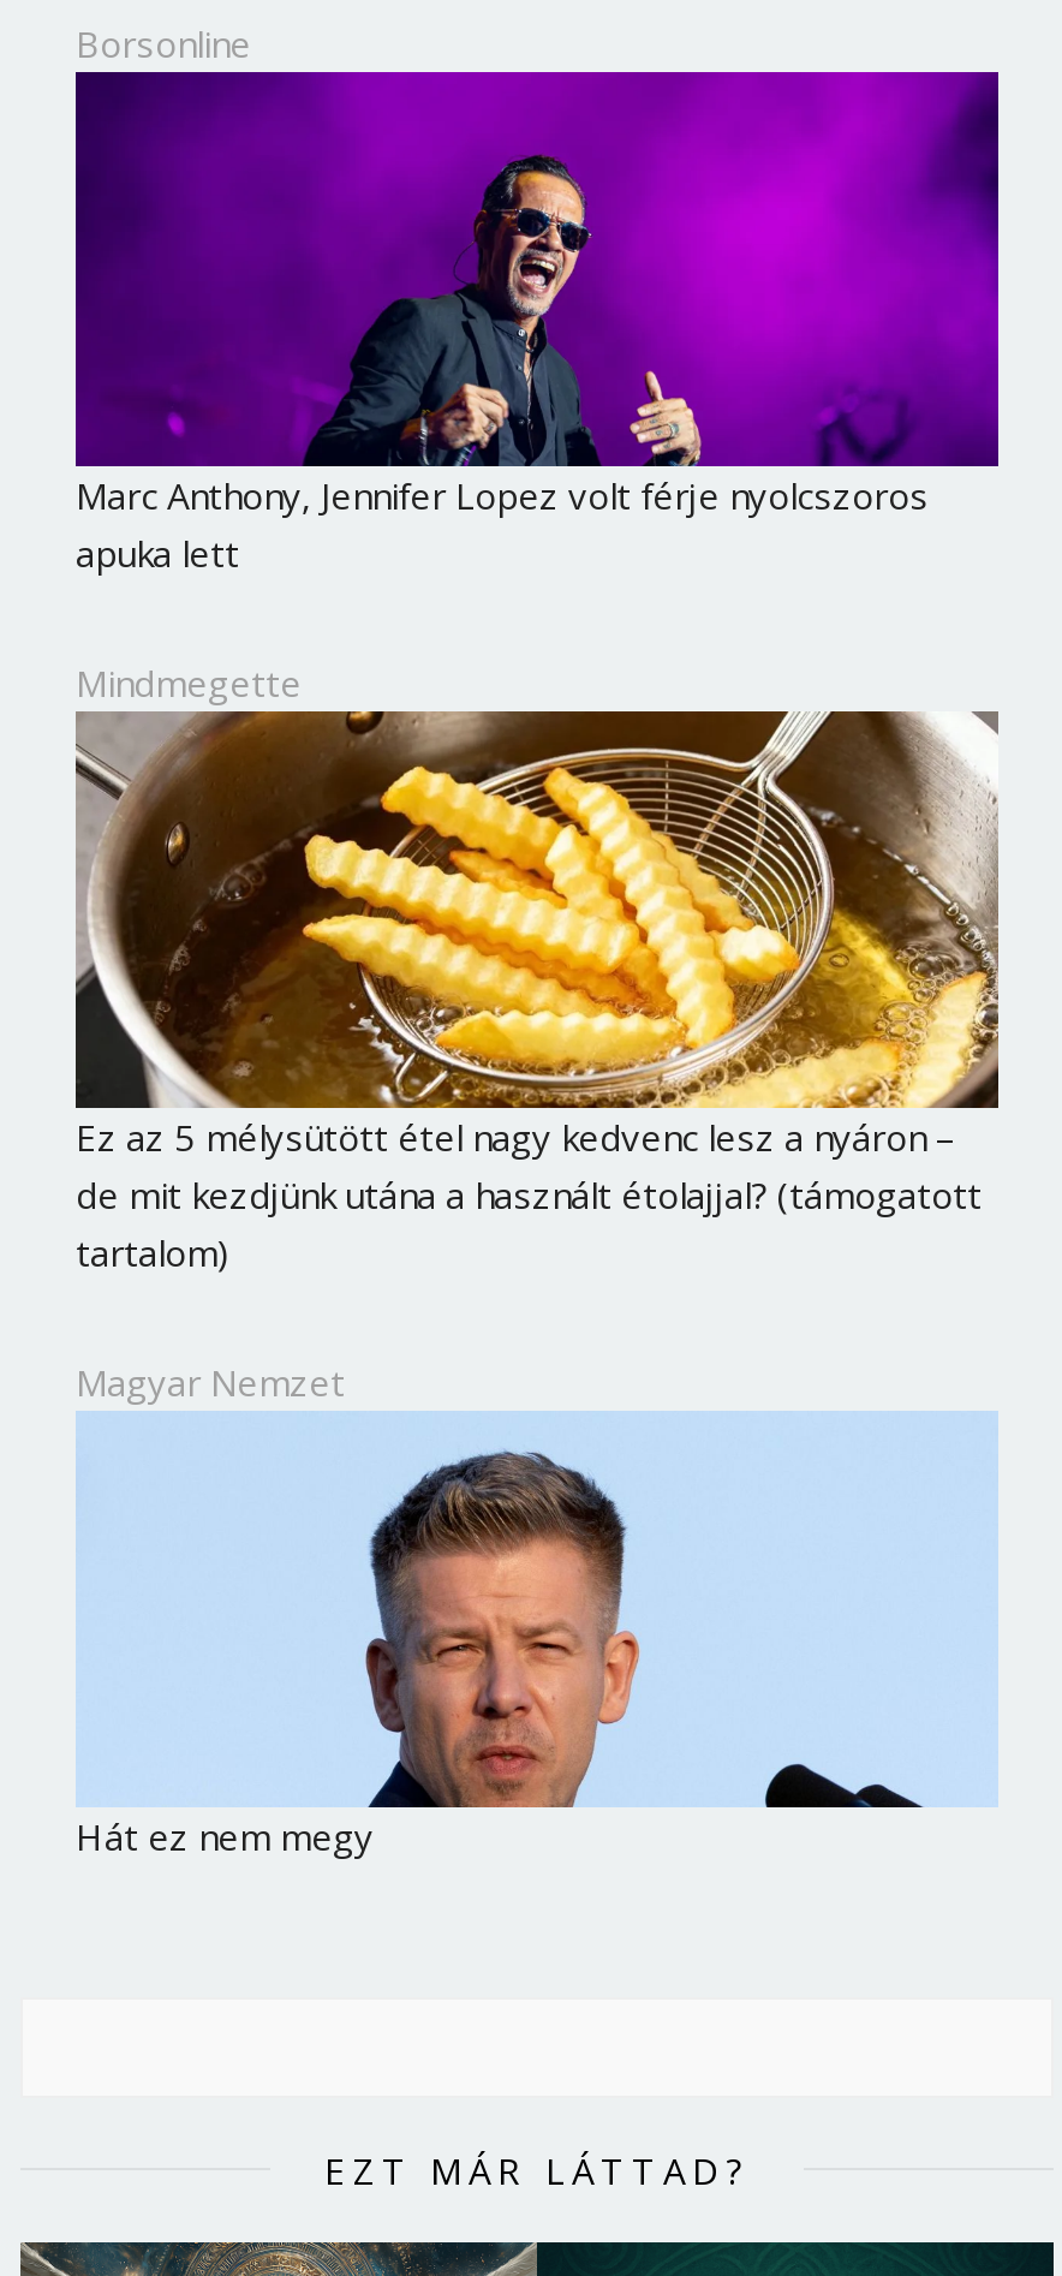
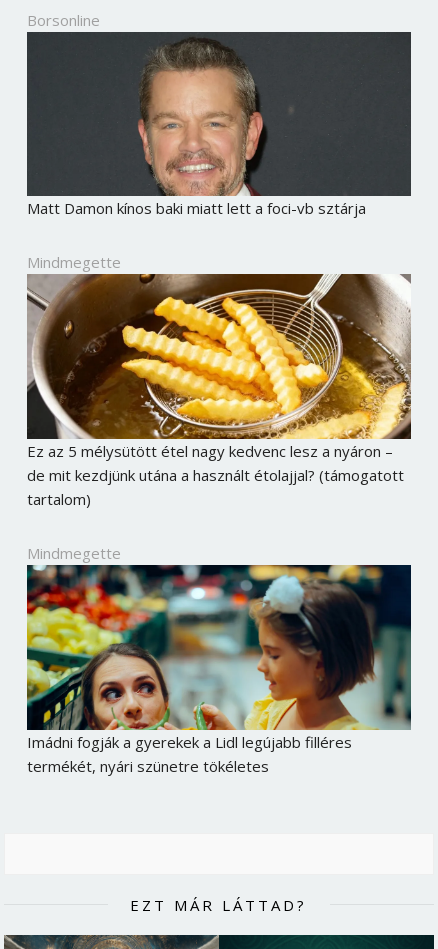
[76,70,1001,578] [image] | Marc Anthony, Jennifer Lopez volt férje nyolcszoros | apuka lett -> [27,31,412,218] [image] | Matt Damon kínos baki miatt lett a foci-vb sztárja
moved [73,659,1003,1276] -> [26,252,413,509]: [image] | Mindmegette | Ez az 5 mélysütött étel nagy kedvenc lesz a nyáron – | de mit kezdjünk utána a használt étolajjal? (támogatott | tartalom)
[76,1358,345,1406] Magyar Nemzet -> [27,543,121,563] Mindmegette
[76,1411,998,1859] [image] | Hát ez nem megy -> [26,564,412,775] [image] | Imádni fogják a gyerekek a Lidl legújabb filléres | termékét, nyári szünetre tökéletes

